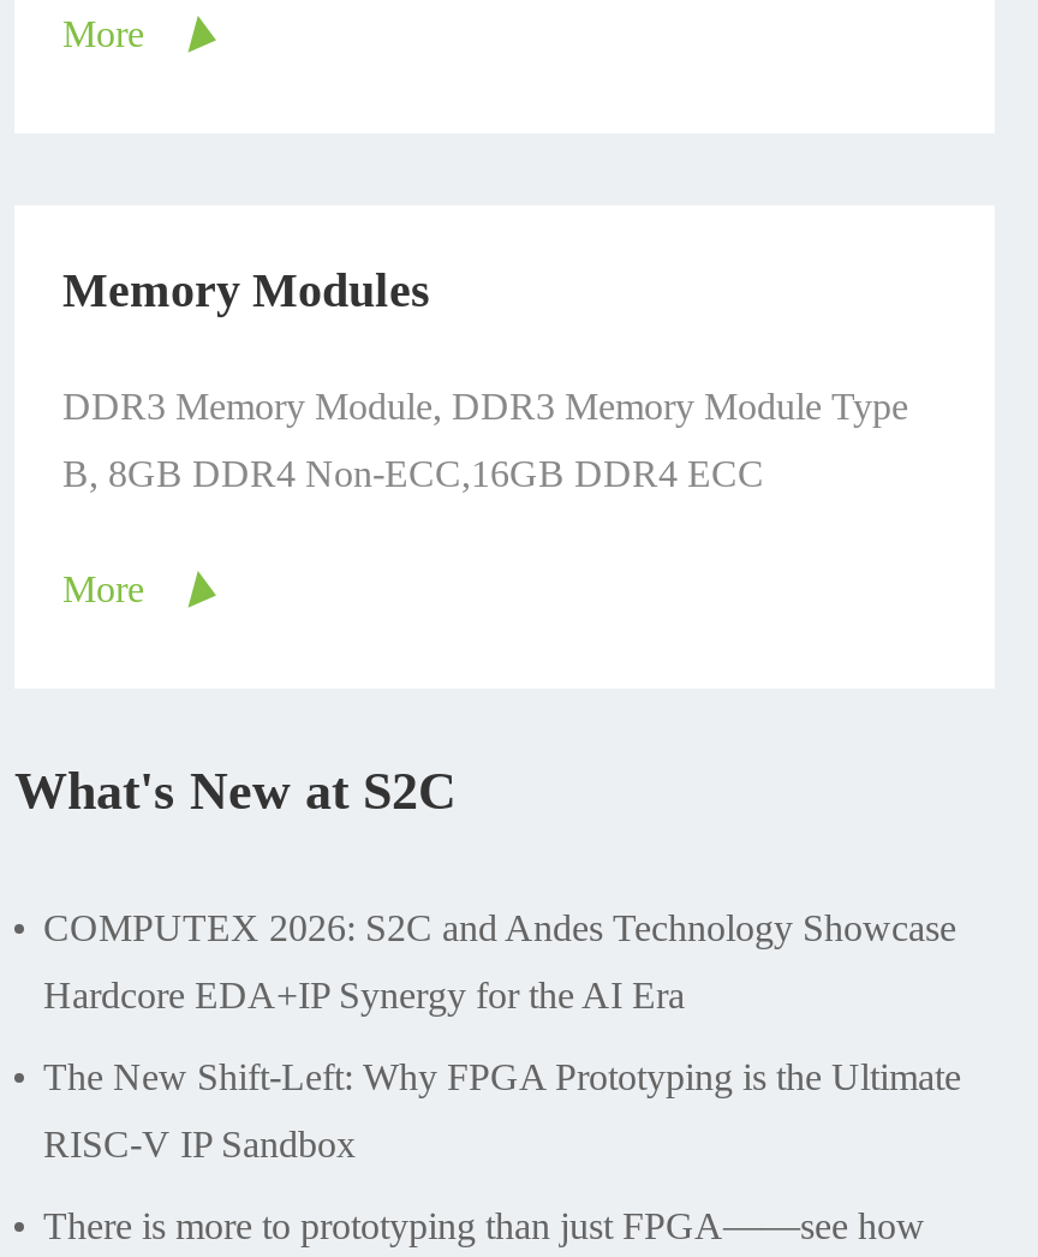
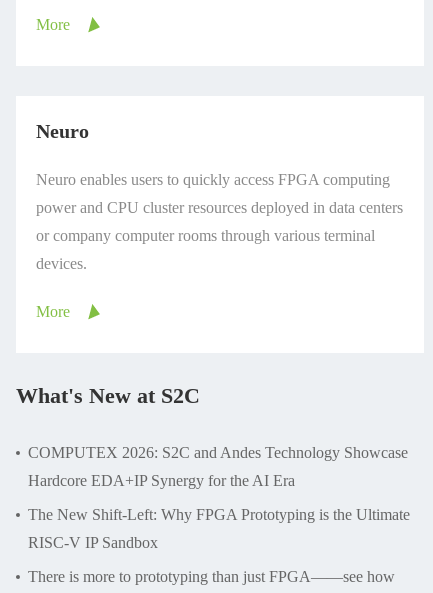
[62,263,908,494] Memory Modules | DDR3 Memory Module, DDR3 Memory Module Type | B, 8GB DDR4 Non-ECC,16GB DDR4 ECC -> [36,120,403,272] Neuro | Neuro enables users to quickly access FPGA computing | power and CPU cluster resources deployed in data centers | or company computer rooms through various terminal | devices.

